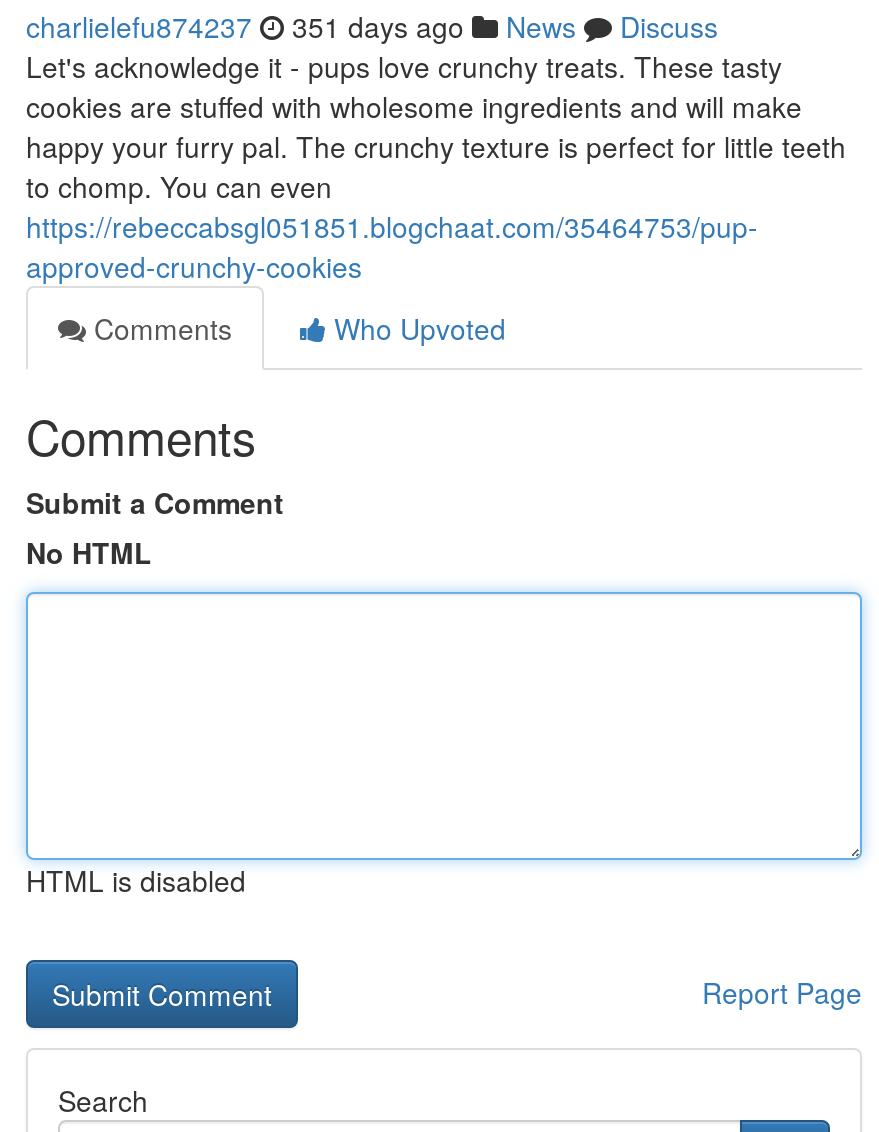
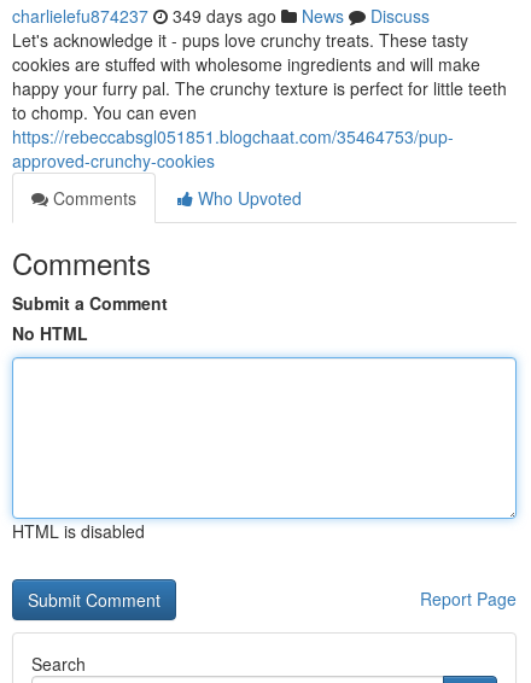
[26,6,718,46] charlielefu874237 351 days ago News Discuss -> [12,4,430,28] charlielefu874237 349 days ago News Discuss

